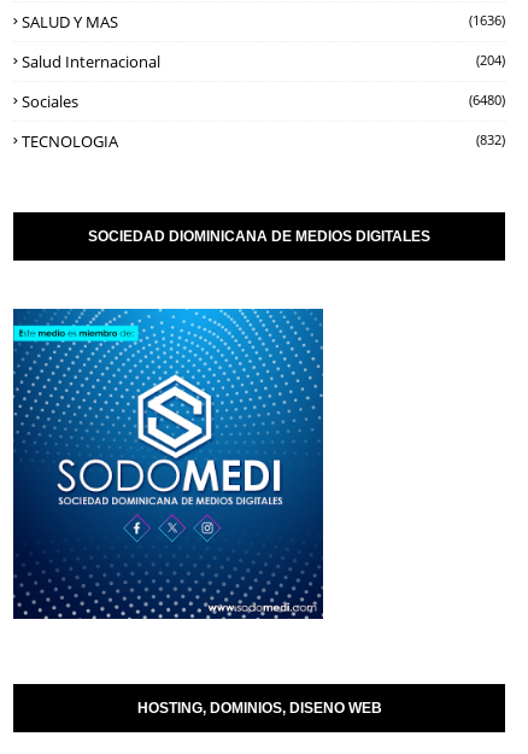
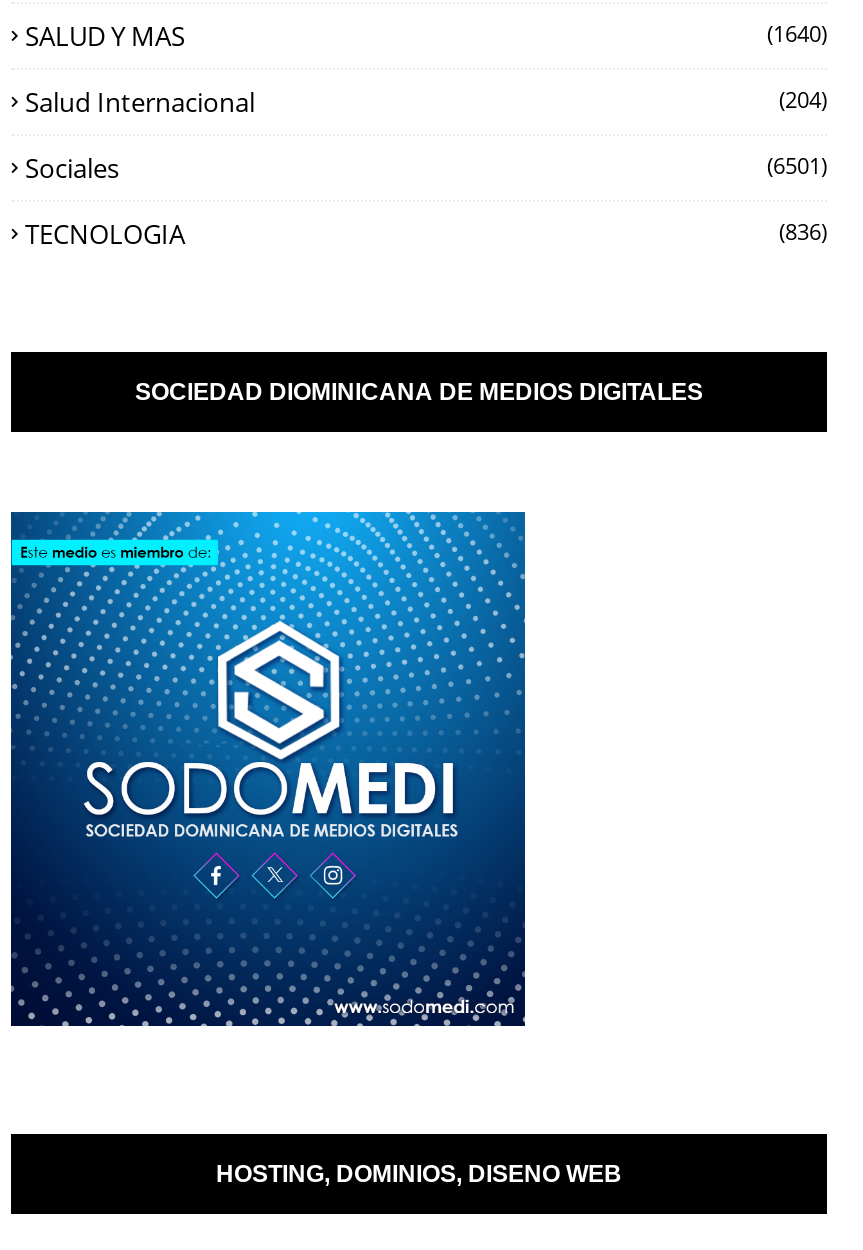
[469,11,505,29] (1636) -> [767,19,827,49] (1640)
[469,91,505,109] (6480) -> [767,151,827,181] (6501)
[476,131,505,149] (832) -> [779,217,827,247] (836)

